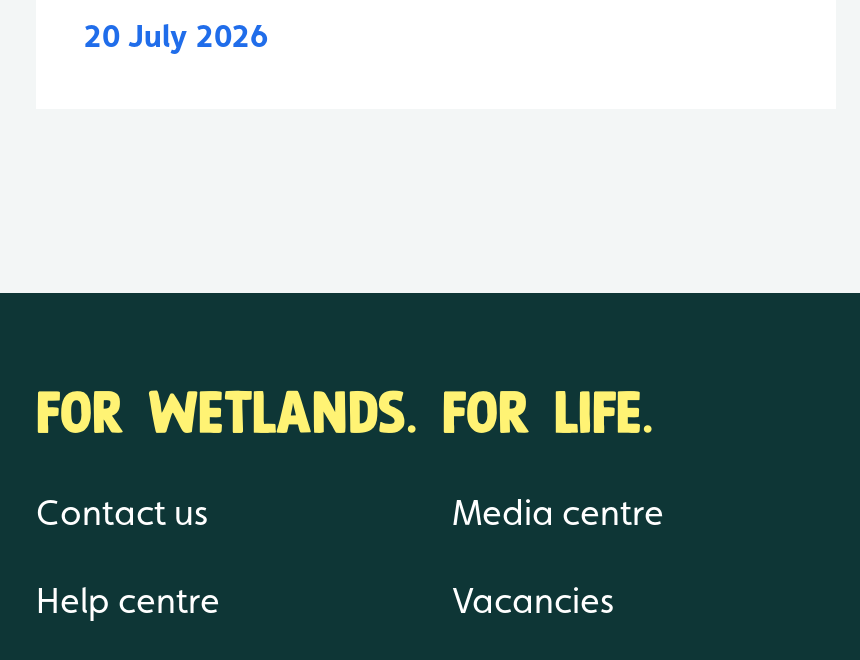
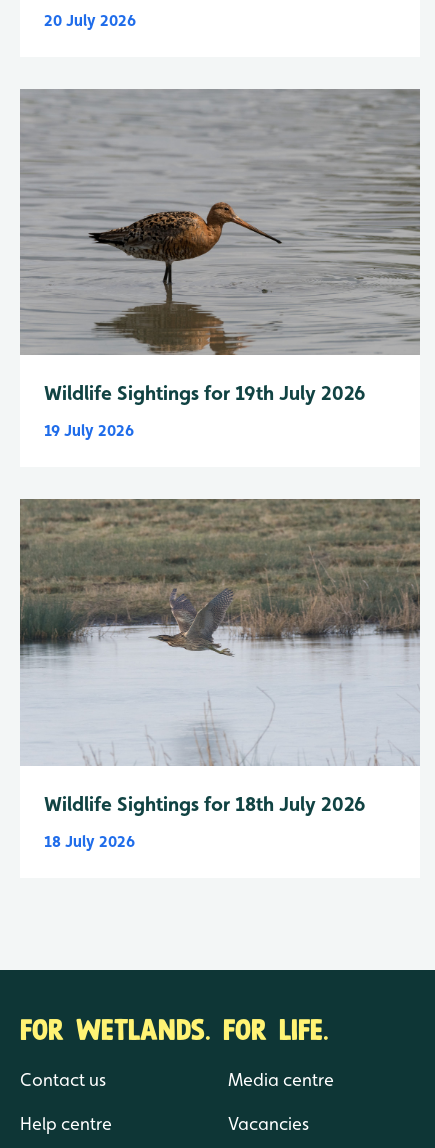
none -> [19,88,421,440] [image] | Wildlife Sightings for 19th July 2026 | 19 July 2026
none -> [19,498,421,851] [image] | Wildlife Sightings for 18th July 2026 | 18 July 2026

